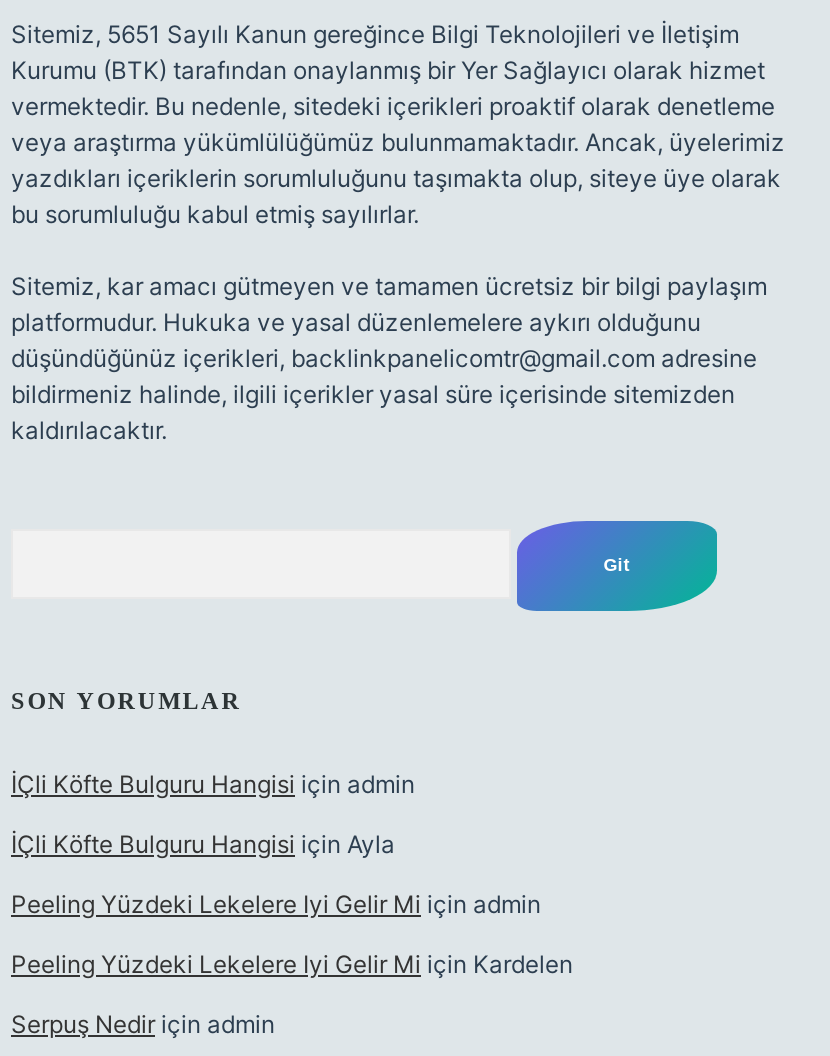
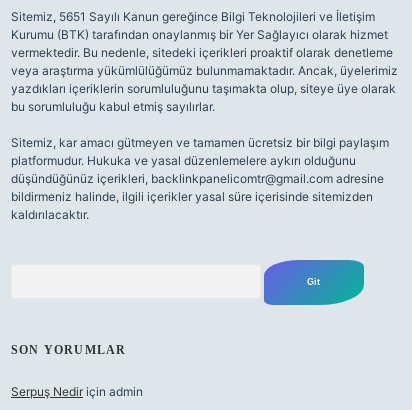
[11,769,573,979] İÇli Köfte Bulguru Hangisi için admin | İÇli Köfte Bulguru Hangisi için Ayla | Peeling Yüzdeki Lekelere Iyi Gelir Mi için admin | Peeling Yüzdeki Lekelere Iyi Gelir Mi için Kardelen -> none

